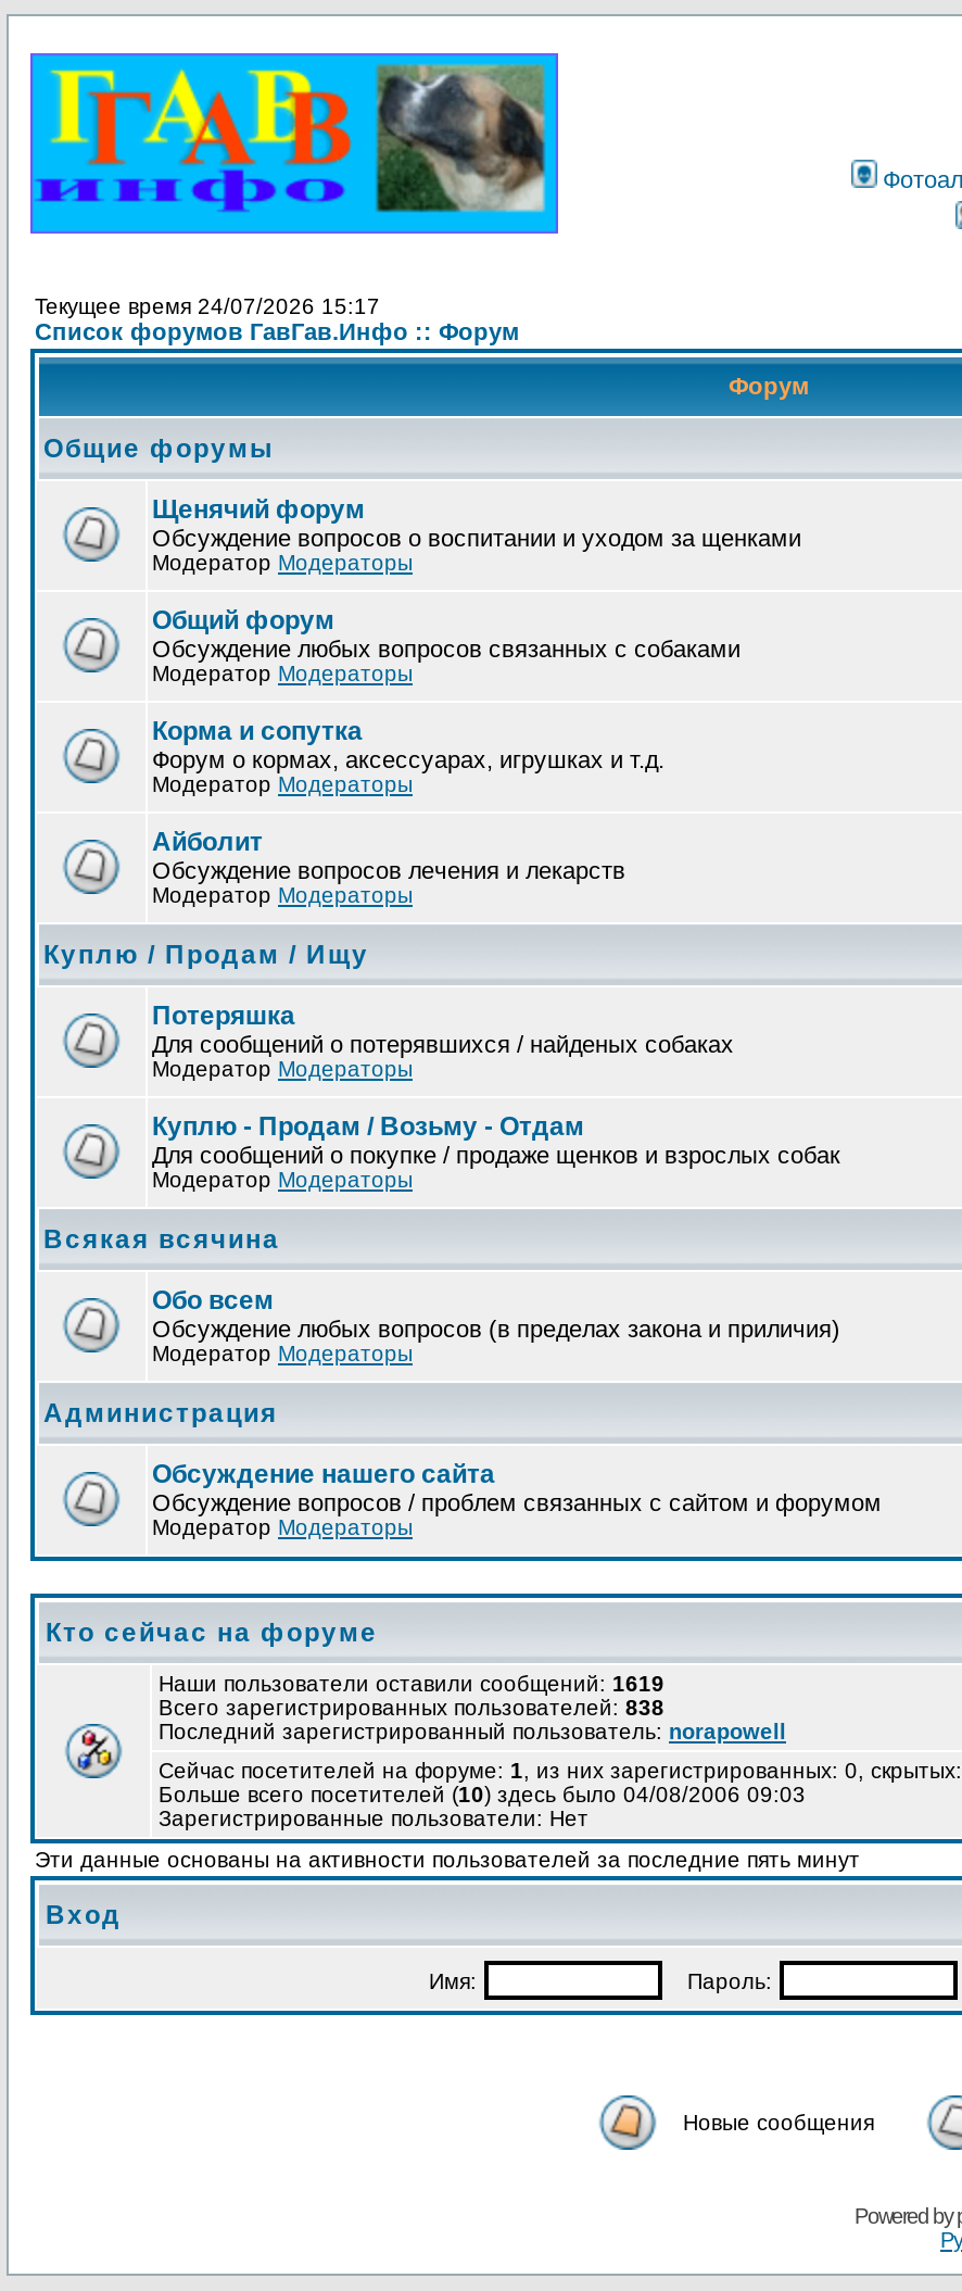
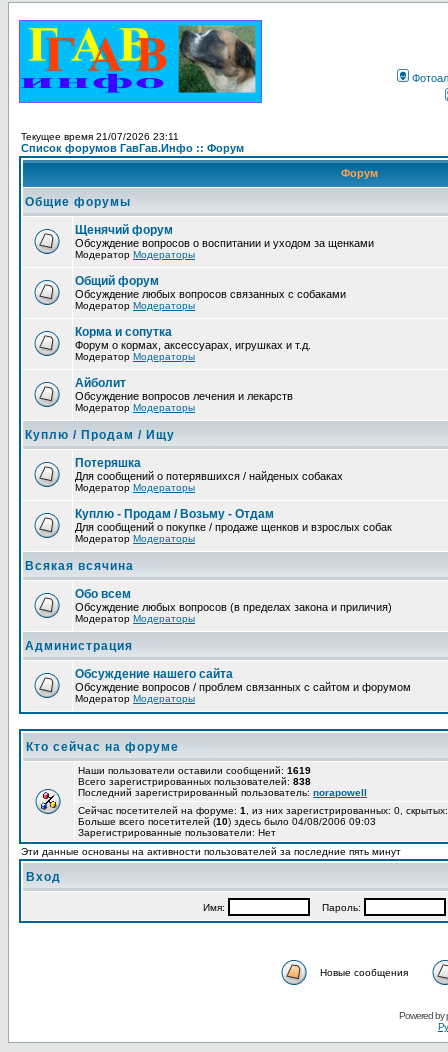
[35,294,380,318] Текущее время 24/07/2026 15:17 -> [21,131,179,142] Текущее время 21/07/2026 23:11

